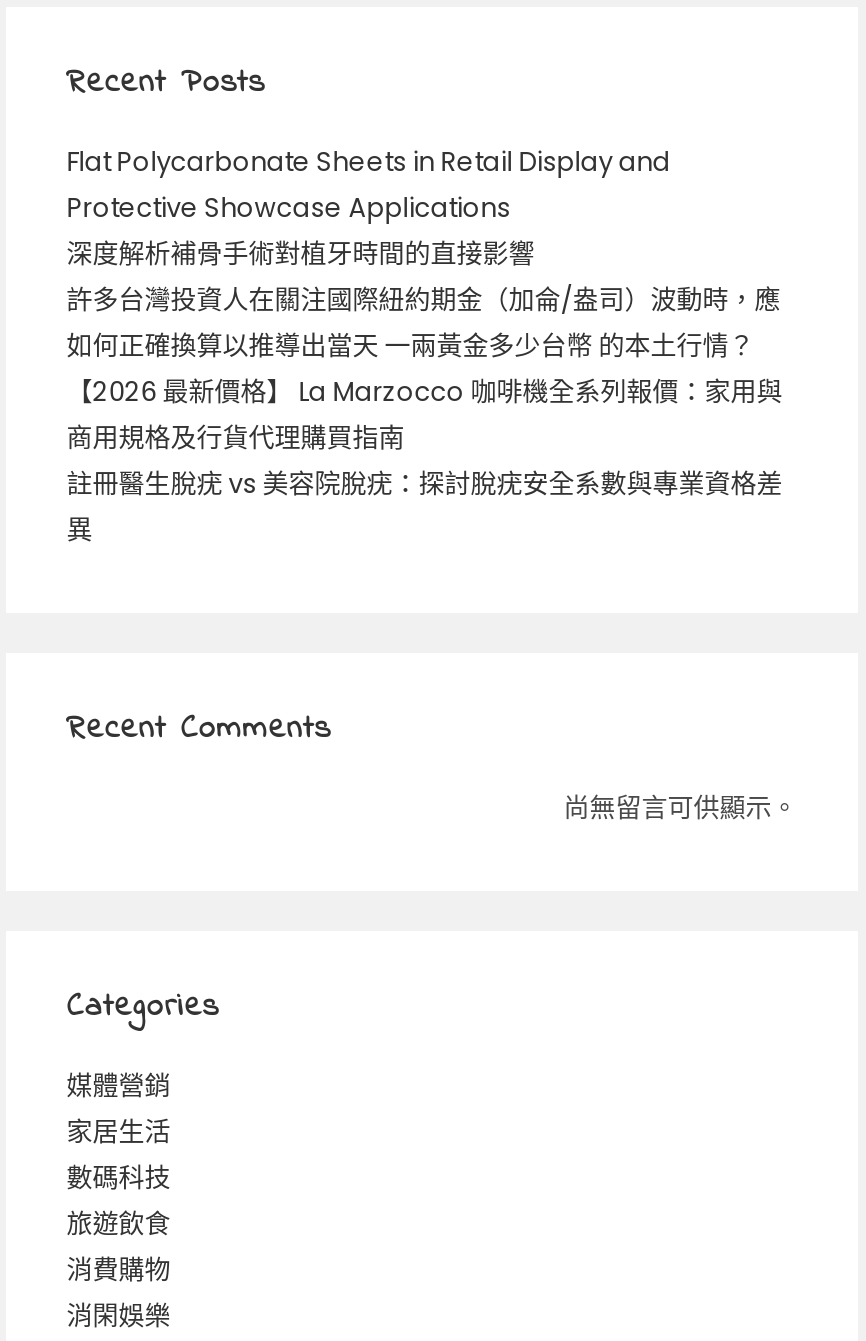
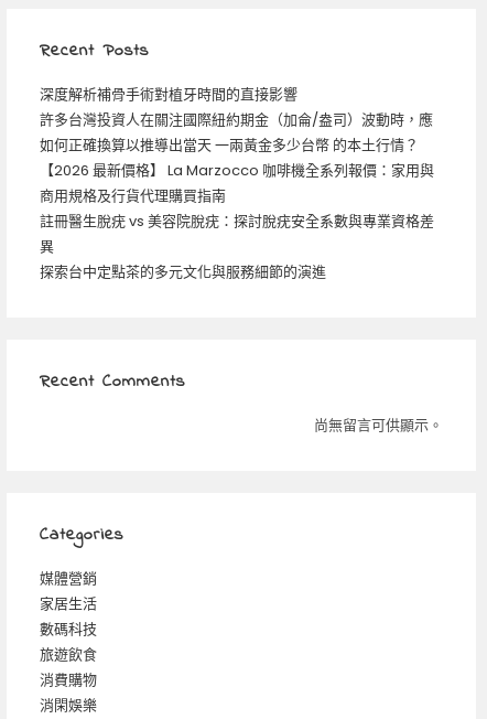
[66,143,670,227] Flat Polycarbonate Sheets in Retail Display and | Protective Showcase Applications -> none
moved [66,235,782,549] -> [40,84,434,257]: 深度解析補骨手術對植牙時間的直接影響 | 許多台灣投資人在關注國際紐約期金（加侖/盎司）波動時，應 | 如何正確換算以推導出當天 一兩黃金多少台幣 的本土行情？ | 【2026 最新價格】 La Marzocco 咖啡機全系列報價：家用與 | 商用規格及行貨代理購買指南 | 註冊醫生脫疣 vs 美容院脫疣：探討脫疣安全系數與專業資格差 | 異
none -> [40,262,326,283] 探索台中定點茶的多元文化與服務細節的演進

